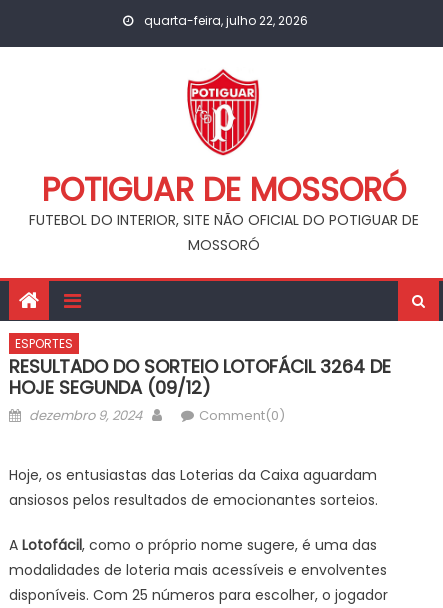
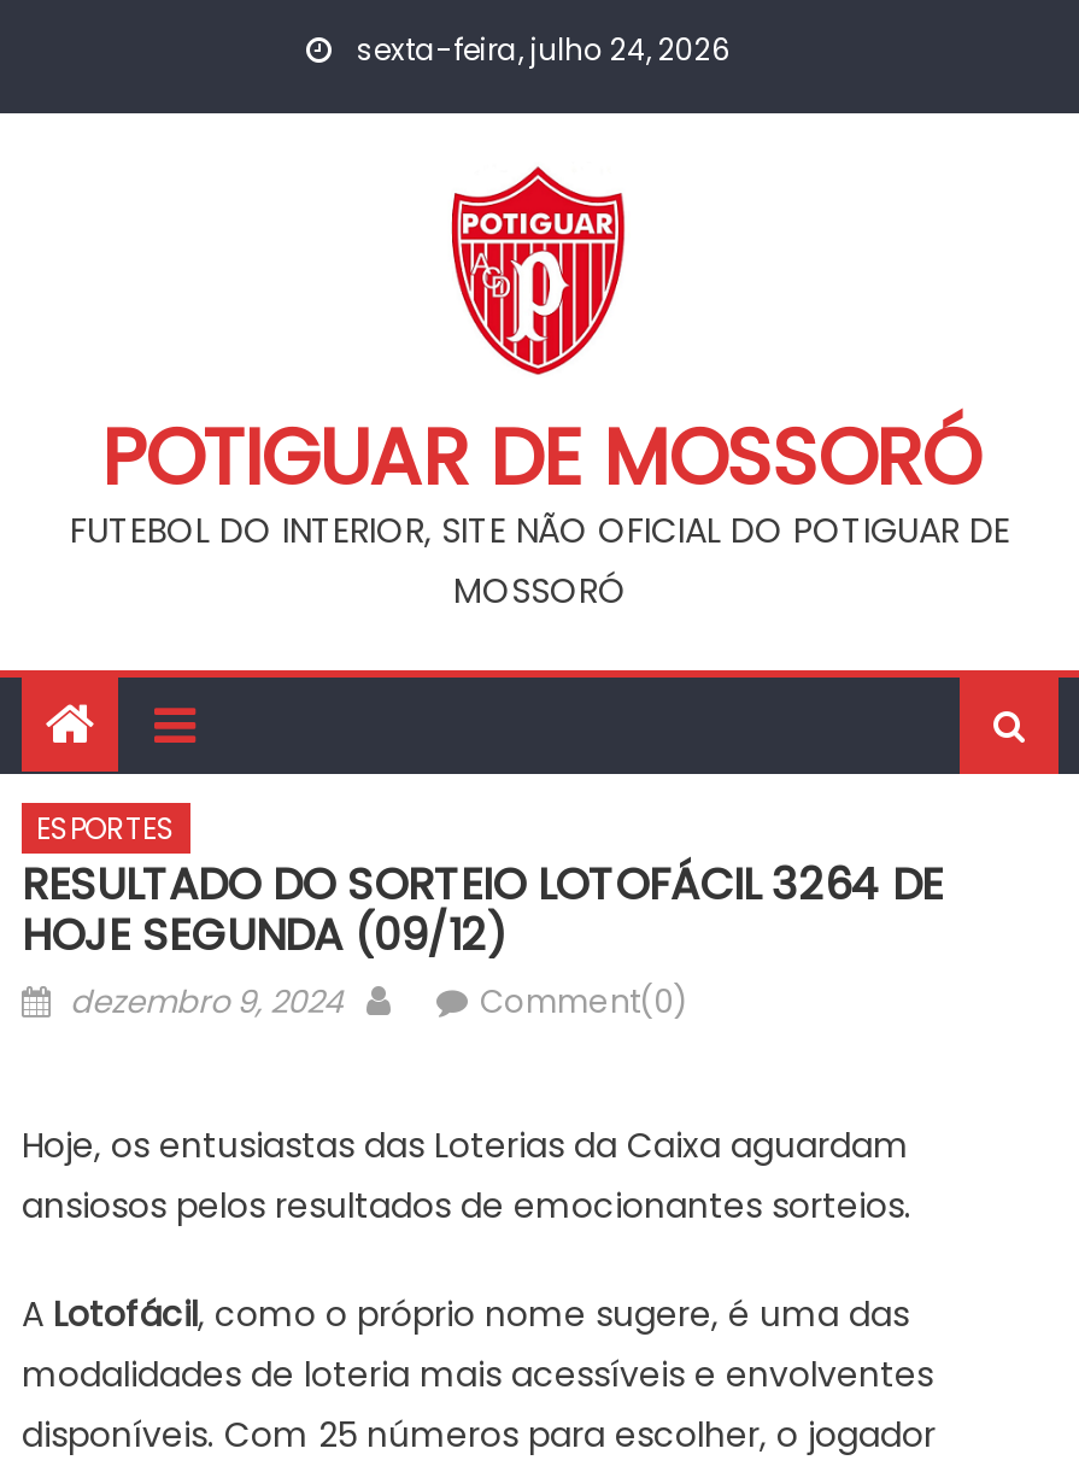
[140,12,307,29] quarta-feira, julho 22, 2026 -> [350,29,731,70] sexta-feira, julho 24, 2026

